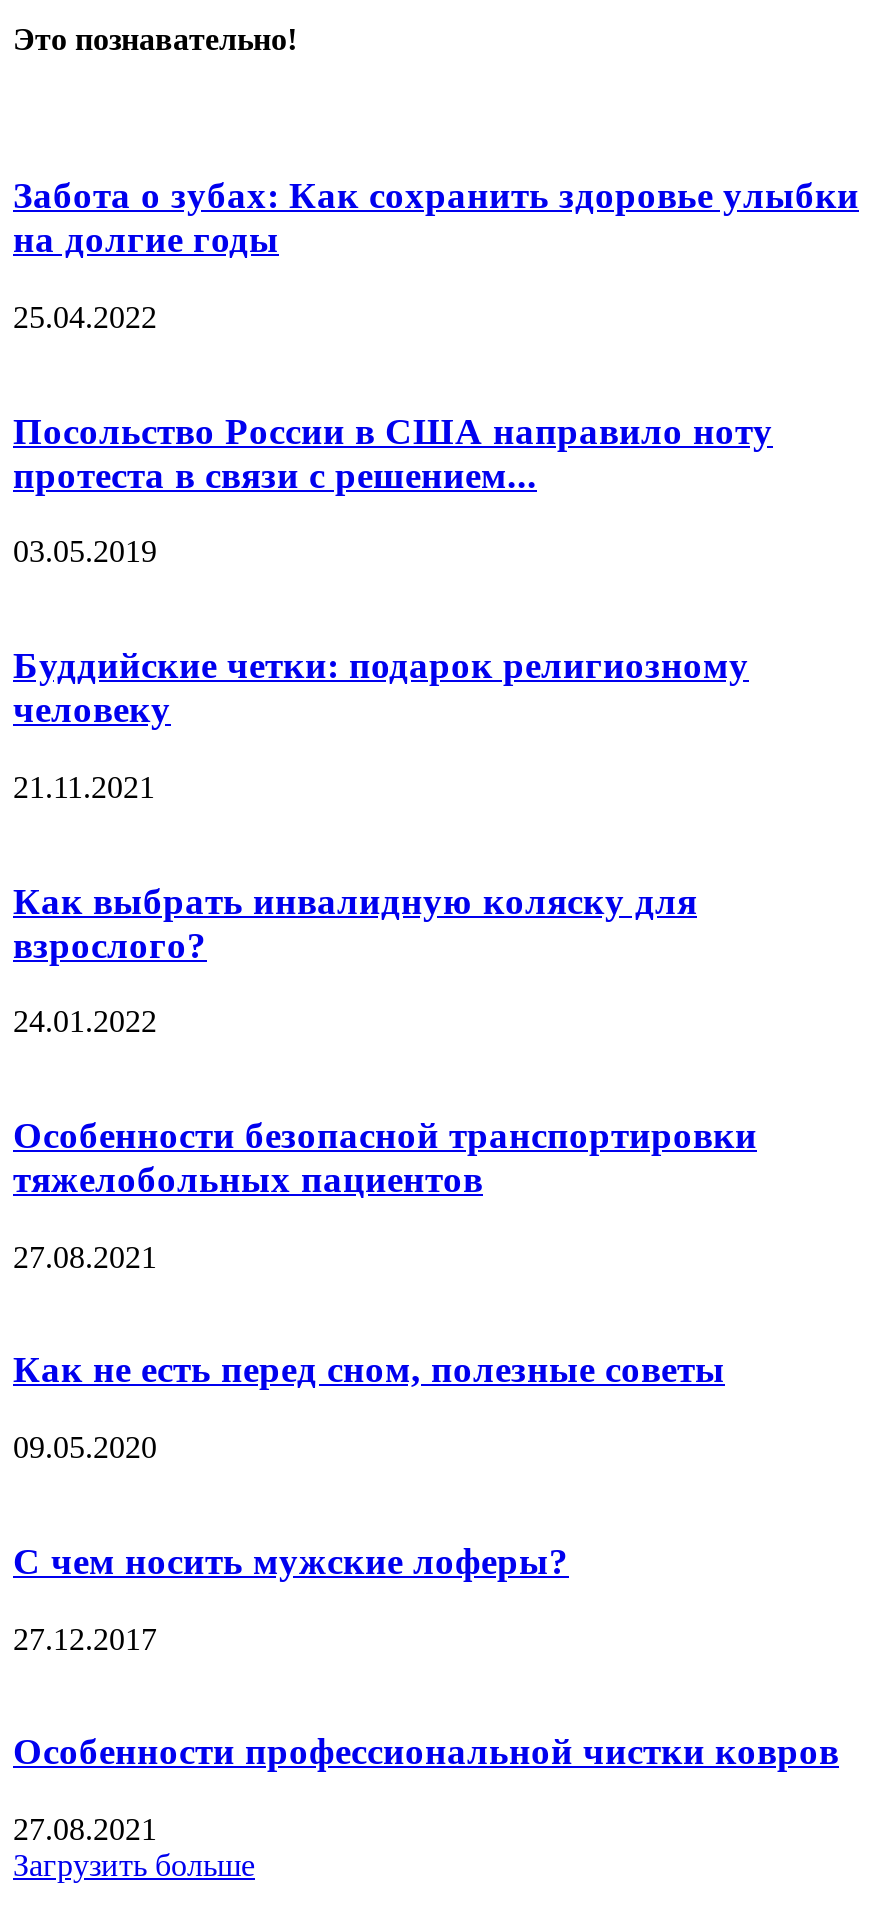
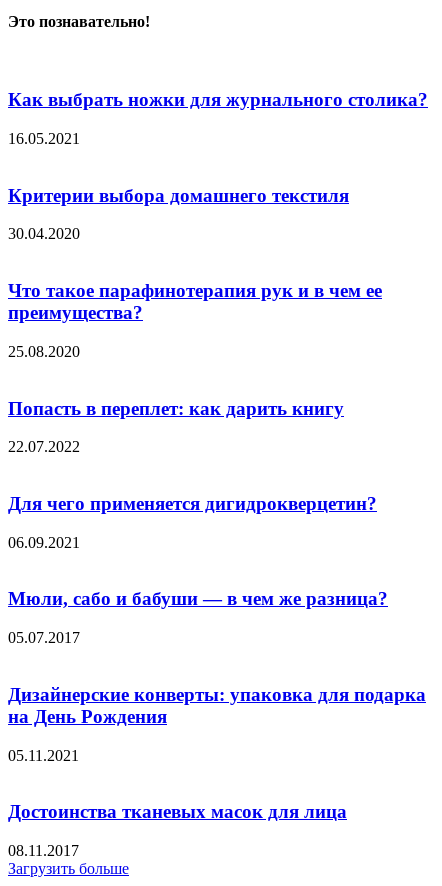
[13,174,859,260] Забота о зубах: Как сохранить здоровье улыбки | на долгие годы -> [8,89,428,110] Как выбрать ножки для журнального столика?
[13,300,157,334] 25.04.2022 -> [8,130,80,147] 16.05.2021
[13,409,773,495] Посольство России в США направило ноту | протеста в связи с решением... -> [8,185,349,206] Критерии выбора домашнего текстиля
[13,535,157,569] 03.05.2019 -> [8,225,80,242] 30.04.2020
[13,644,749,730] Буддийские четки: подарок религиозному | человеку -> [8,280,382,323] Что такое парафинотерапия рук и в чем ее | преимущества?
[13,770,155,804] 21.11.2021 -> [8,343,80,360] 25.08.2020
[13,879,697,965] Как выбрать инвалидную коляску для | взрослого? -> [8,397,344,418] Попасть в переплет: как дарить книгу
[13,1004,157,1038] 24.01.2022 -> [8,438,80,455] 22.07.2022
[13,1114,757,1200] Особенности безопасной транспортировки | тяжелобольных пациентов -> [8,493,377,514] Для чего применяется дигидрокверцетин?
[13,1239,157,1273] 27.08.2021 -> [8,534,80,551] 06.09.2021
[13,1349,725,1391] Как не есть перед сном, полезные советы -> [8,588,388,609] Мюли, сабо и бабуши — в чем же разница?
[13,1430,157,1464] 09.05.2020 -> [8,629,80,646] 05.07.2017
[13,1540,569,1582] С чем носить мужские лоферы? -> [8,684,426,727] Дизайнерские конверты: упаковка для подарка | на День Рождения
[13,1621,157,1655] 27.12.2017 -> [8,746,79,763] 05.11.2021
[13,1730,839,1772] Особенности профессиональной чистки ковров -> [8,801,347,822] Достоинства тканевых масок для лица
[13,1812,157,1846] 27.08.2021 -> [8,842,79,859] 08.11.2017

